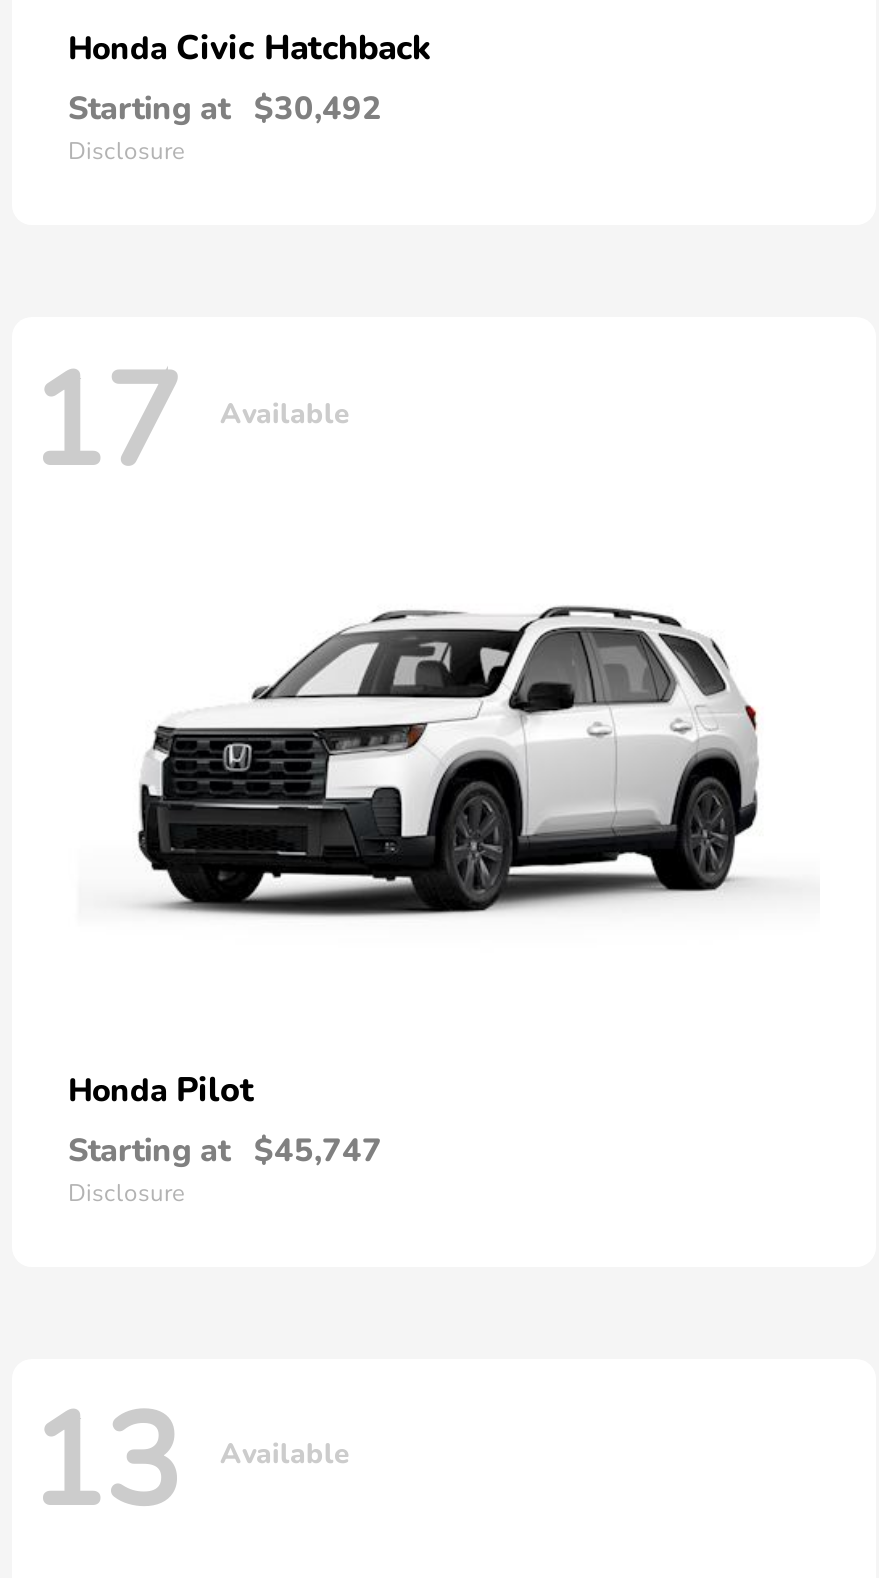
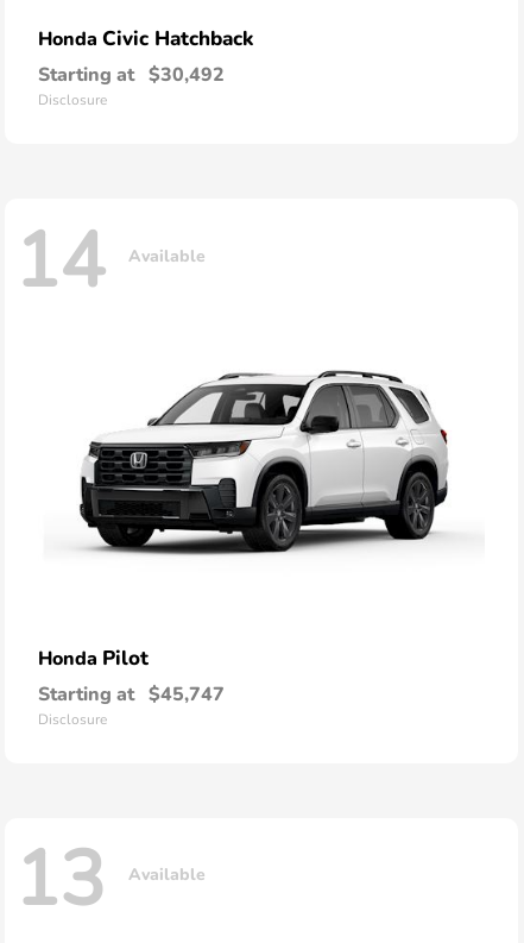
[28,334,350,510] 17 Available -> [14,209,206,313] 14 Available

